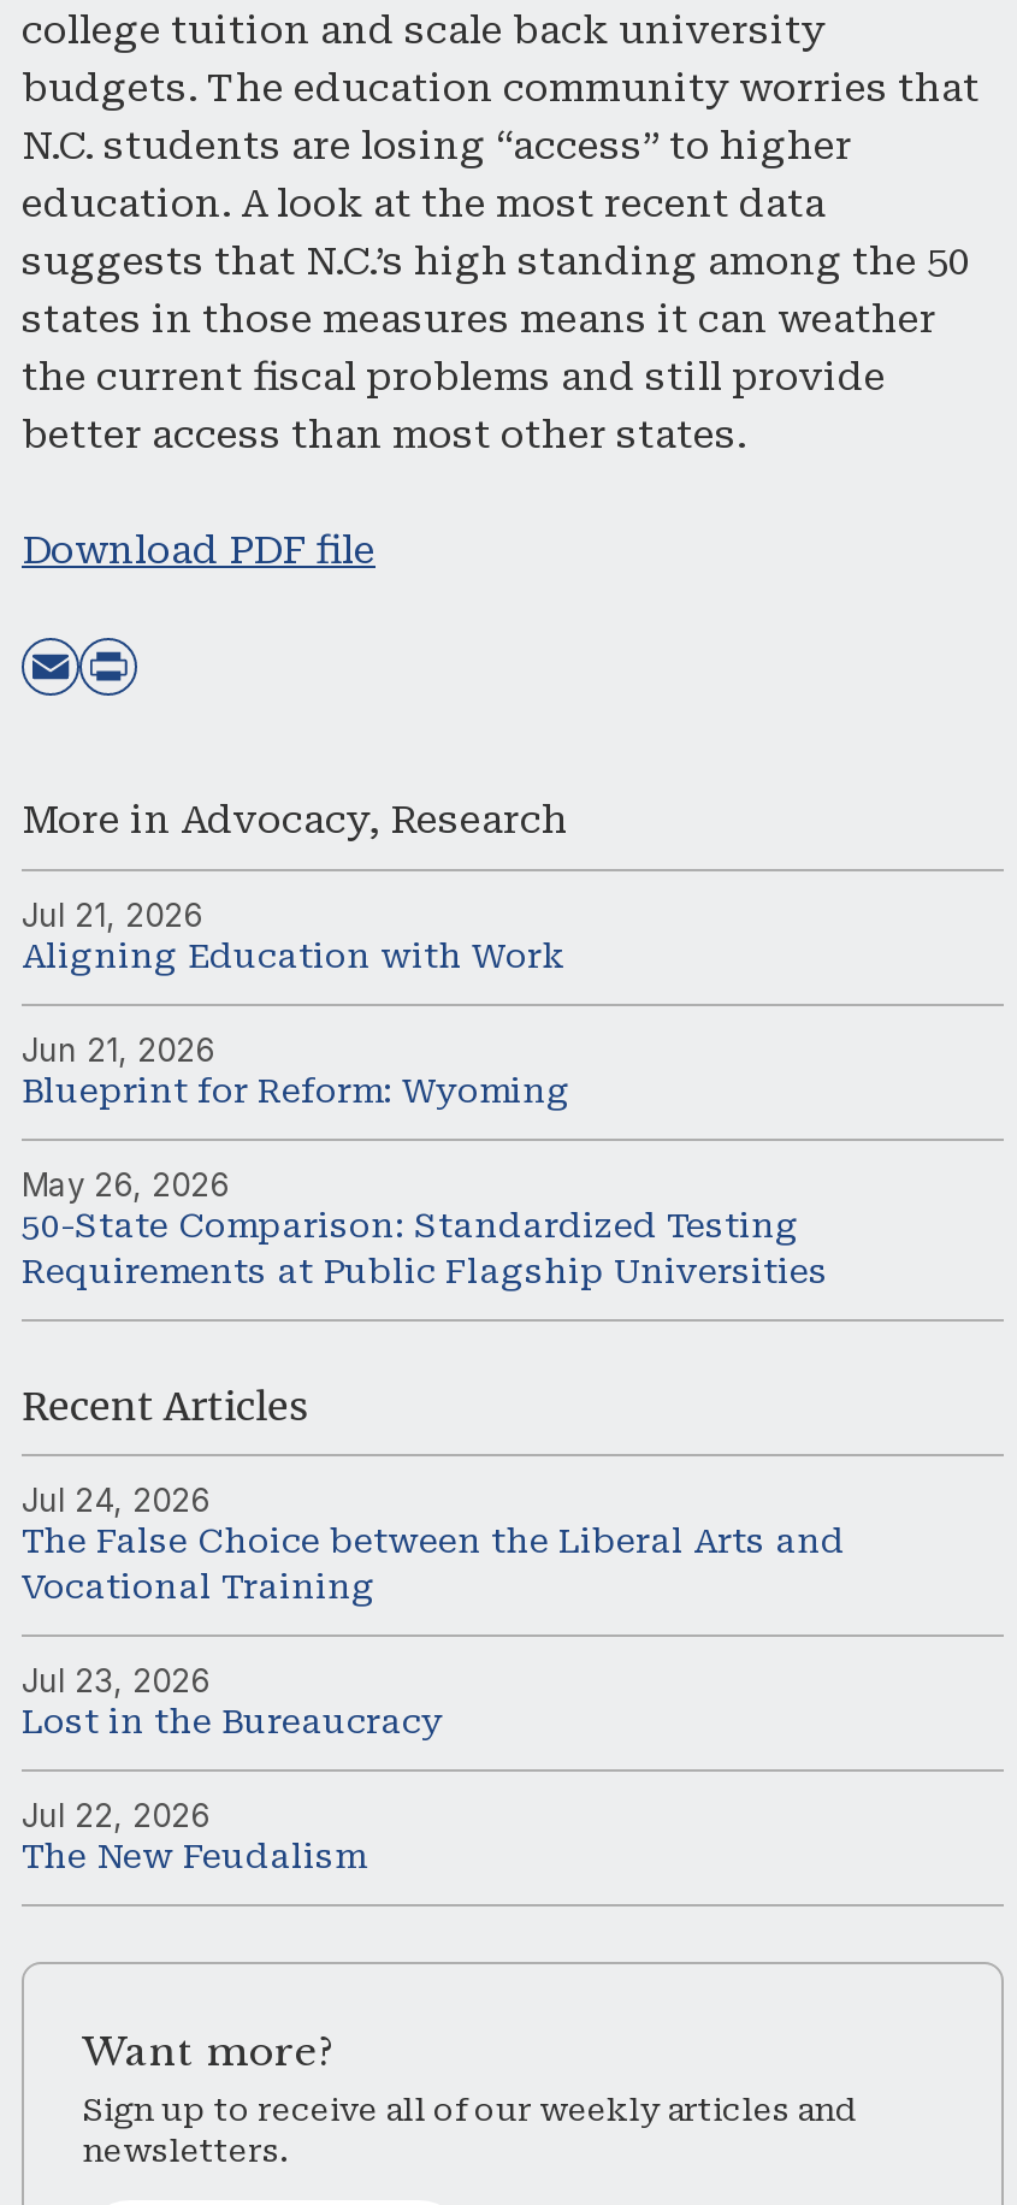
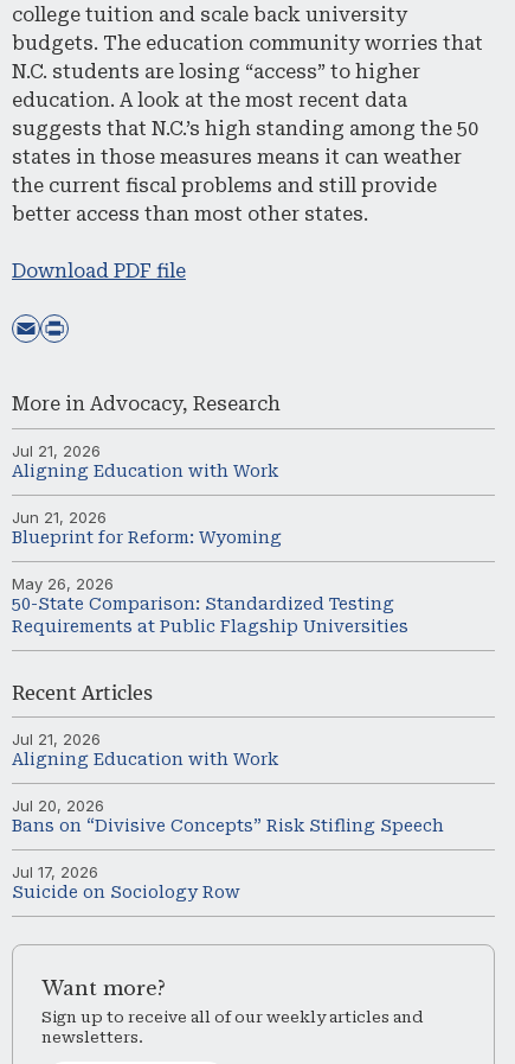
[22,1480,845,1606] Jul 24, 2026 | The False Choice between the Liberal Arts and | Vocational Training -> [12,729,278,769] Jul 21, 2026 | Aligning Education with Work
[22,1661,443,1740] Jul 23, 2026 | Lost in the Bureaucracy -> [12,796,444,835] Jul 20, 2026 | Bans on “Divisive Concepts” Risk Stifling Speech
[22,1796,366,1875] Jul 22, 2026 | The New Feudalism -> [12,862,240,901] Jul 17, 2026 | Suicide on Sociology Row

